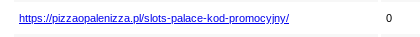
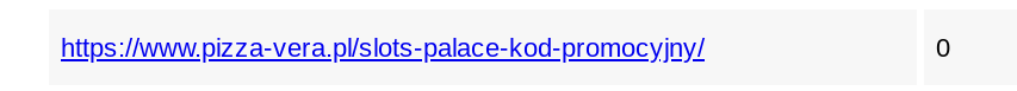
[19,12,289,24] https://pizzaopalenizza.pl/slots-palace-kod-promocyjny/ -> [61,32,705,61] https://www.pizza-vera.pl/slots-palace-kod-promocyjny/

